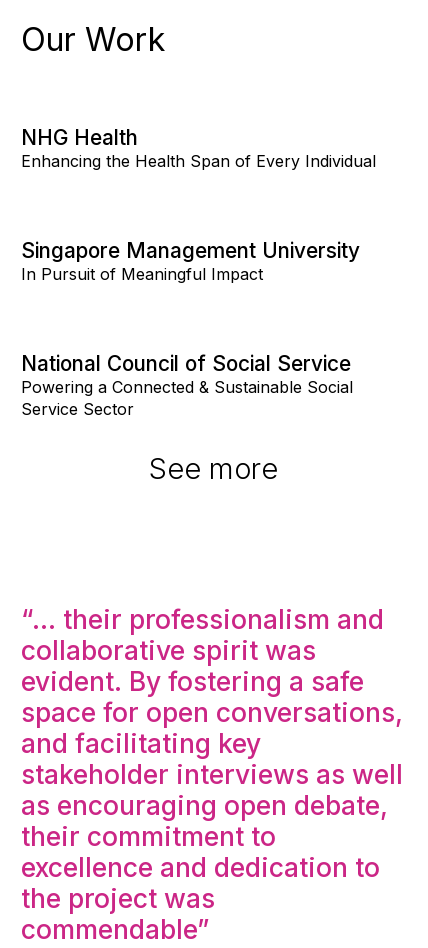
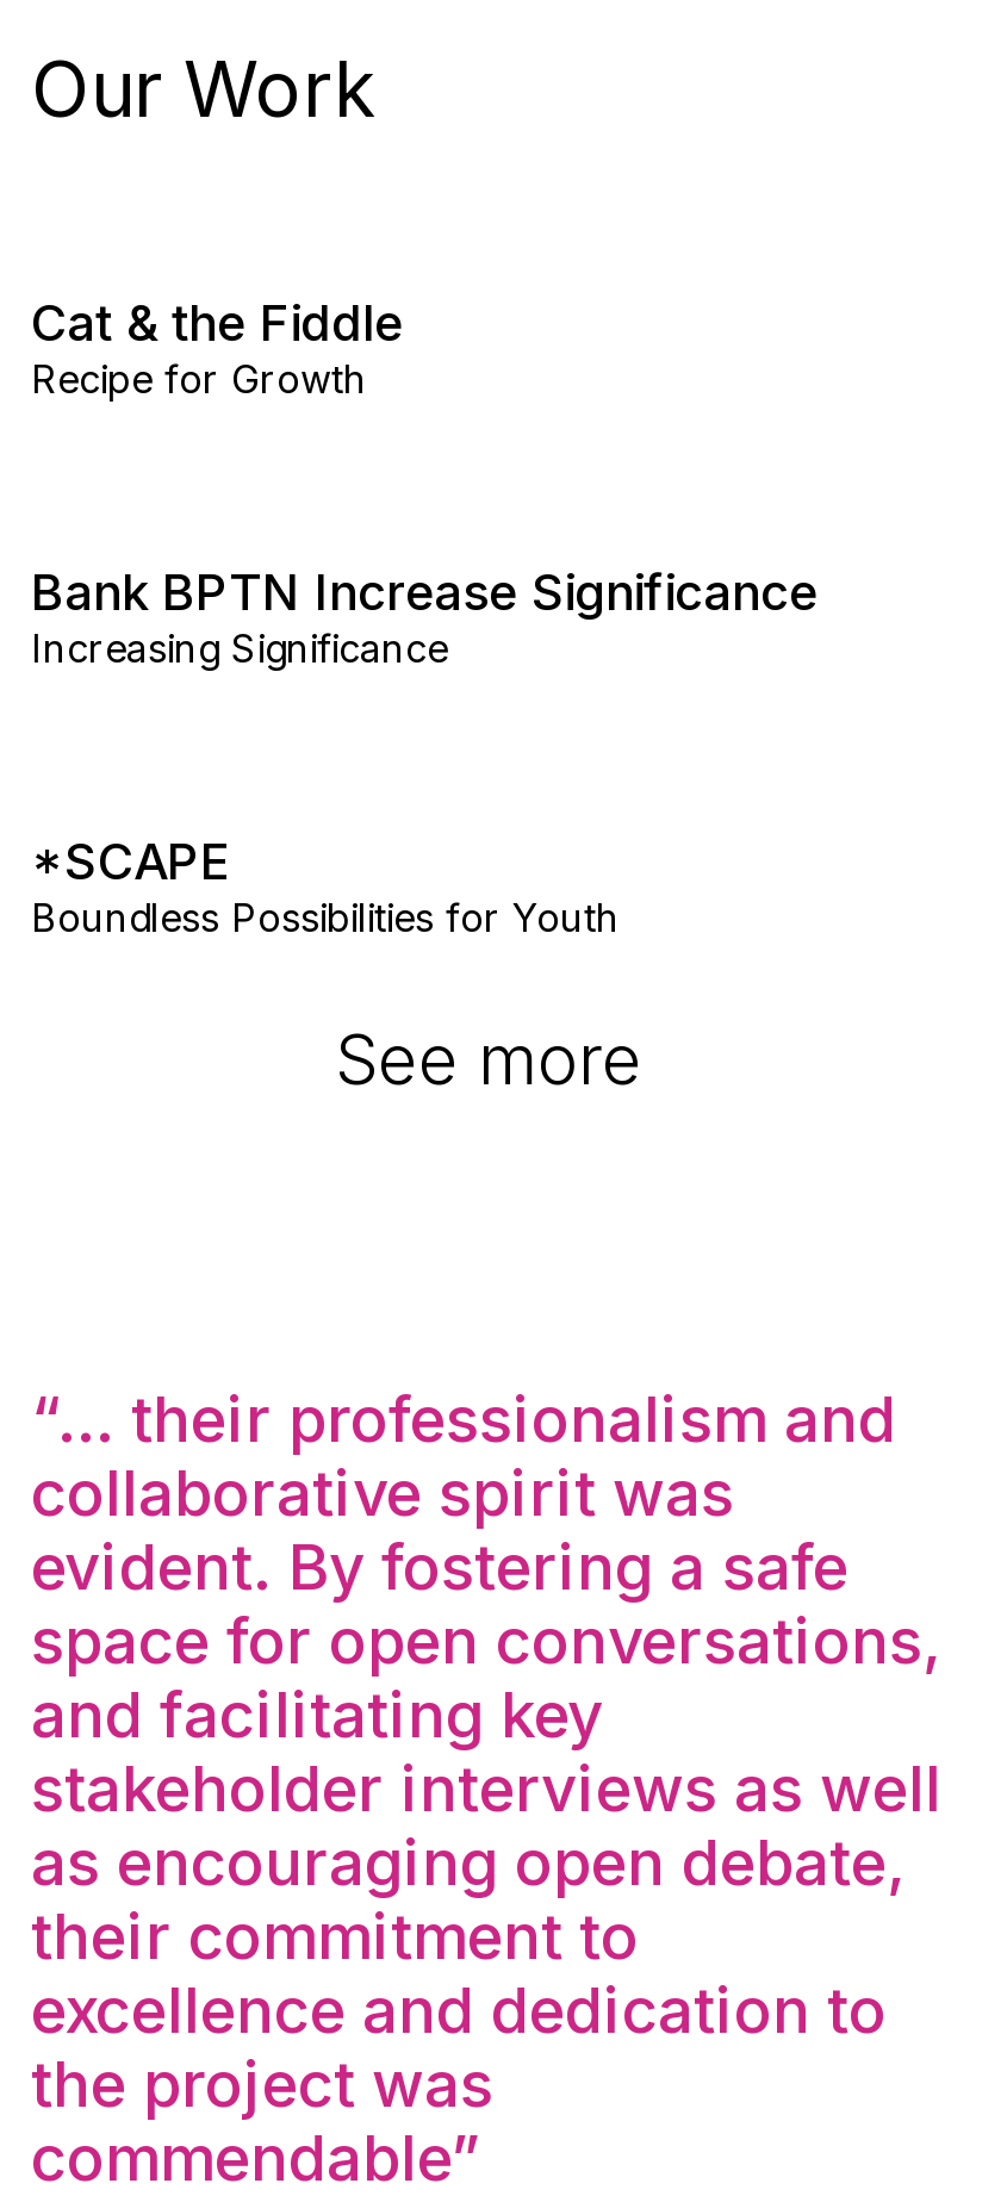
[21,125,376,171] NHG Health | Enhancing the Health Span of Every Individual -> [31,293,403,403] Cat & the Fiddle | Recipe for Growth
[21,238,360,284] Singapore Management University | In Pursuit of Meaningful Impact -> [31,563,818,672] Bank BPTN Increase Significance | Increasing Significance
[21,351,353,419] National Council of Social Service | Powering a Connected & Sustainable Social | Service Sector -> [31,832,620,942] *SCAPE | Boundless Possibilities for Youth

